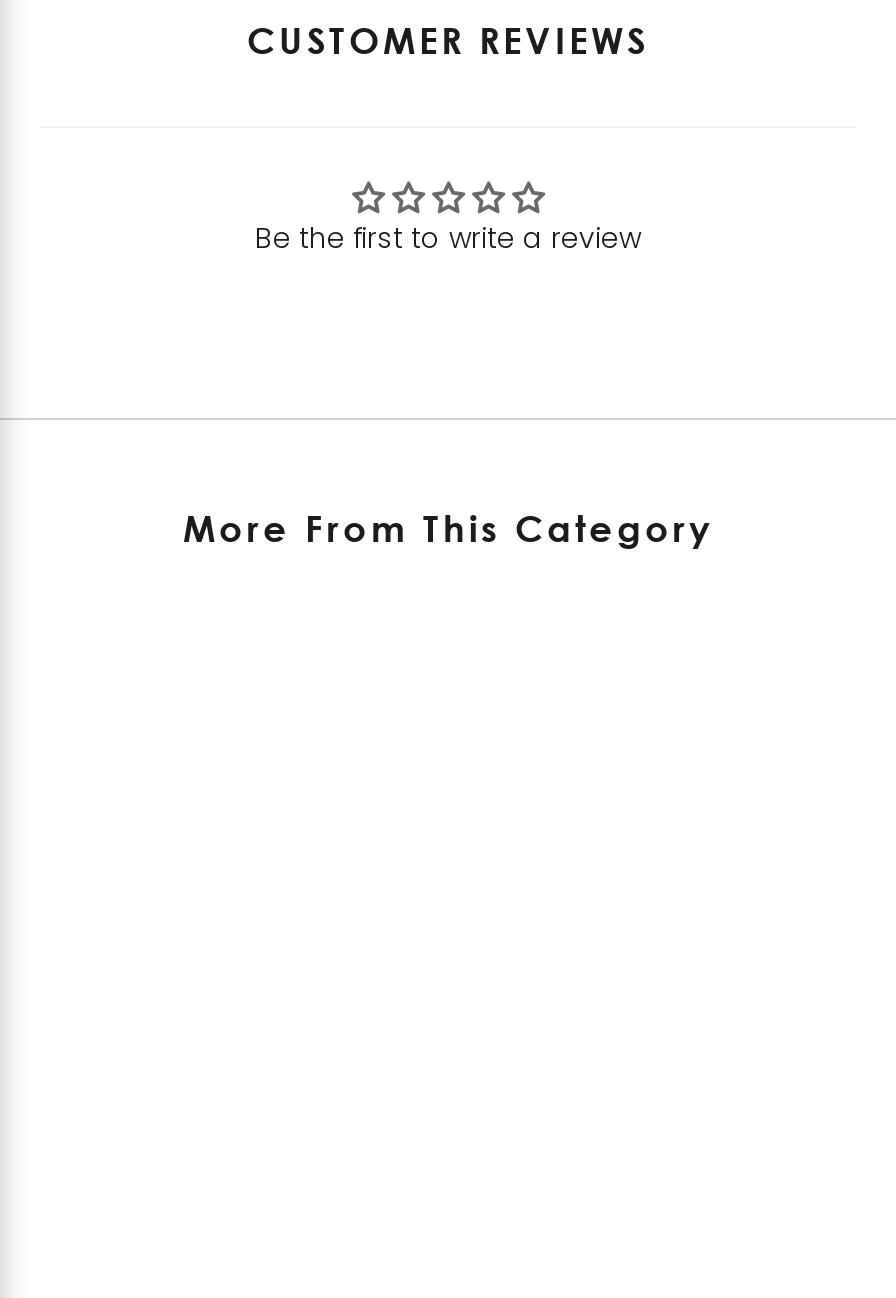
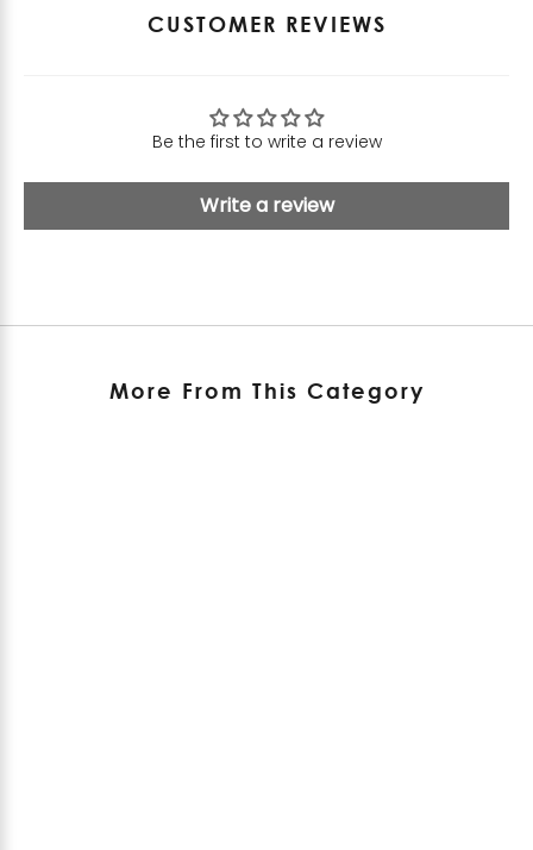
none -> [199,192,334,219] Write a review

